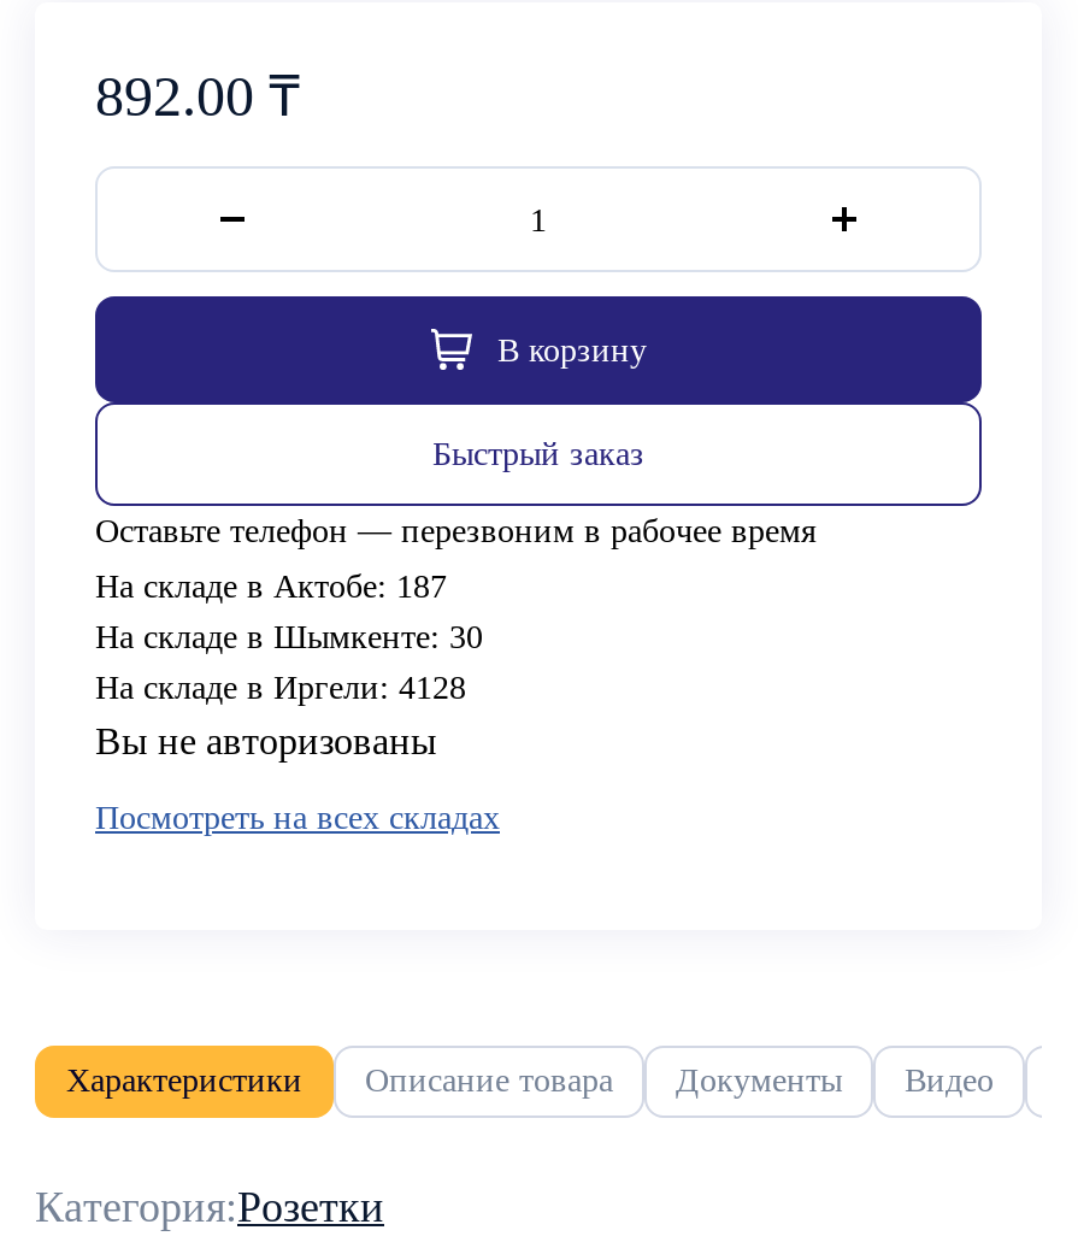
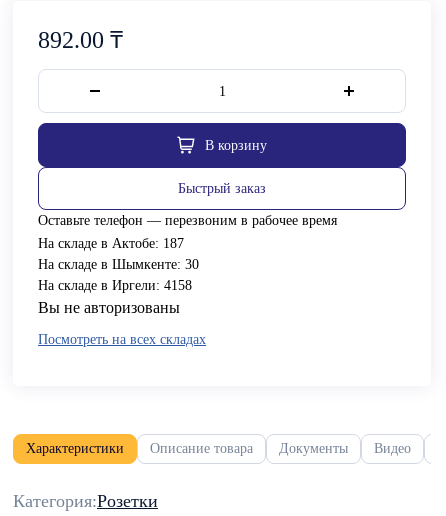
[95,670,466,706] На складе в Иргели: 4128 -> [38,278,192,293] На складе в Иргели: 4158

